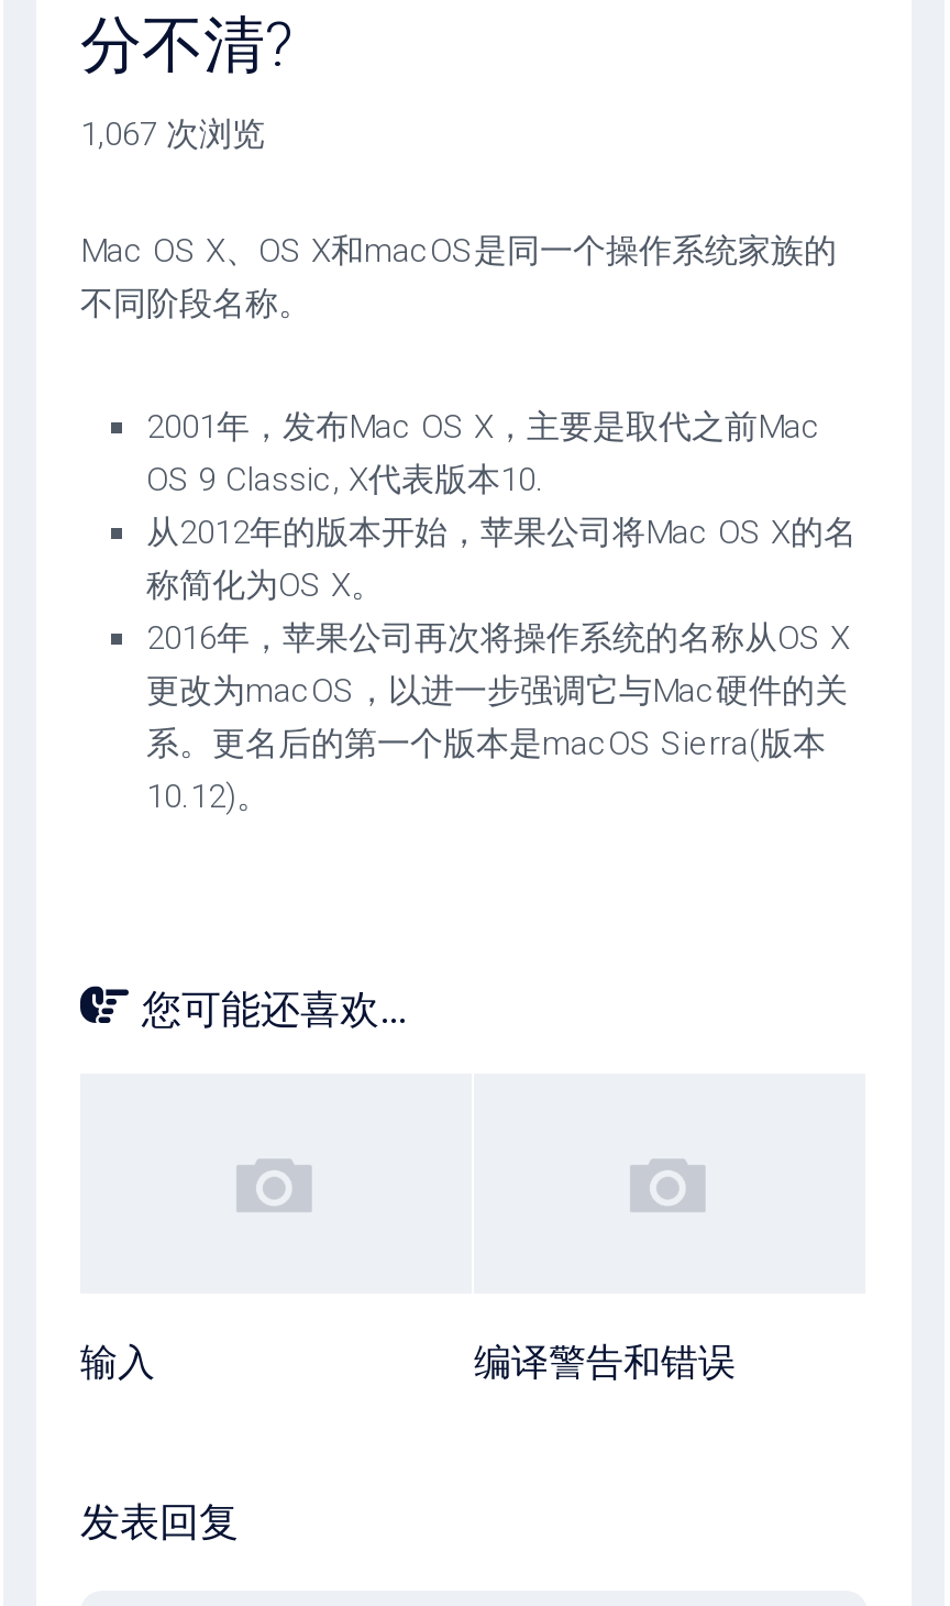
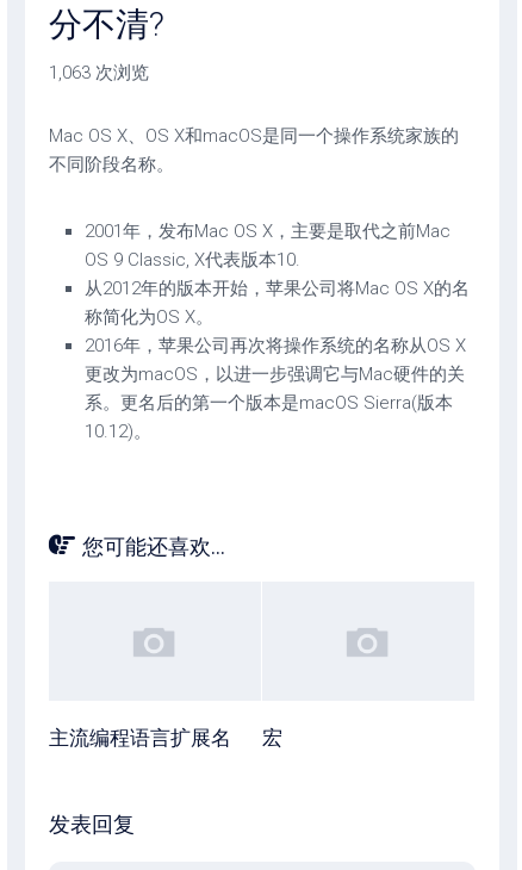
[80,114,265,154] 1,067 次浏览 -> [49,62,149,83] 1,063 次浏览
[80,1340,736,1384] 输入 | 编译警告和错误 -> [49,726,282,750] 主流编程语言扩展名 | 宏

